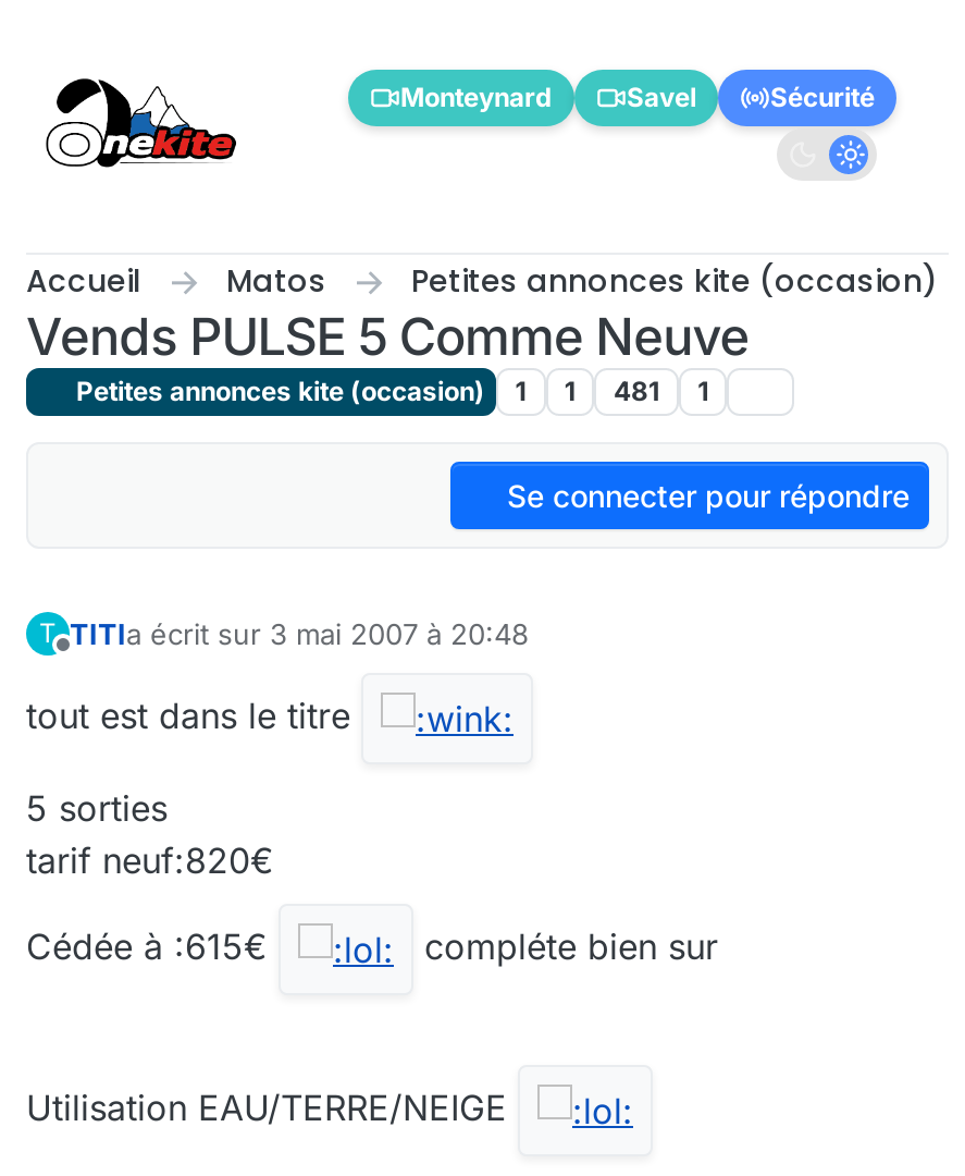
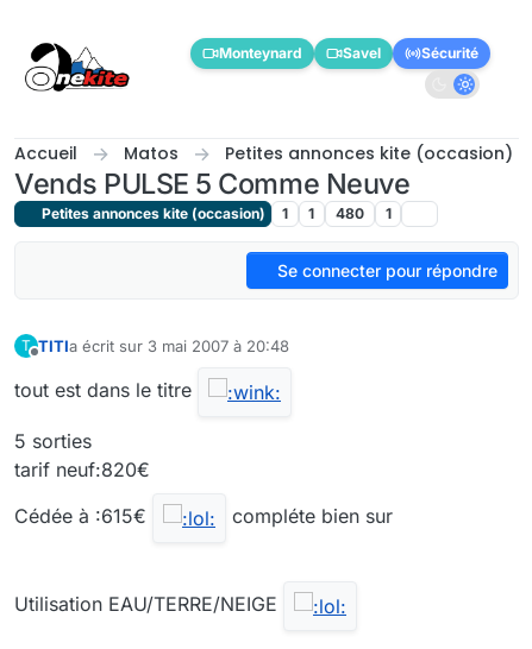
[70,375,708,408] Petites annonces kite (occasion) 1 1 481 1 -> [38,205,391,223] Petites annonces kite (occasion) 1 1 480 1

